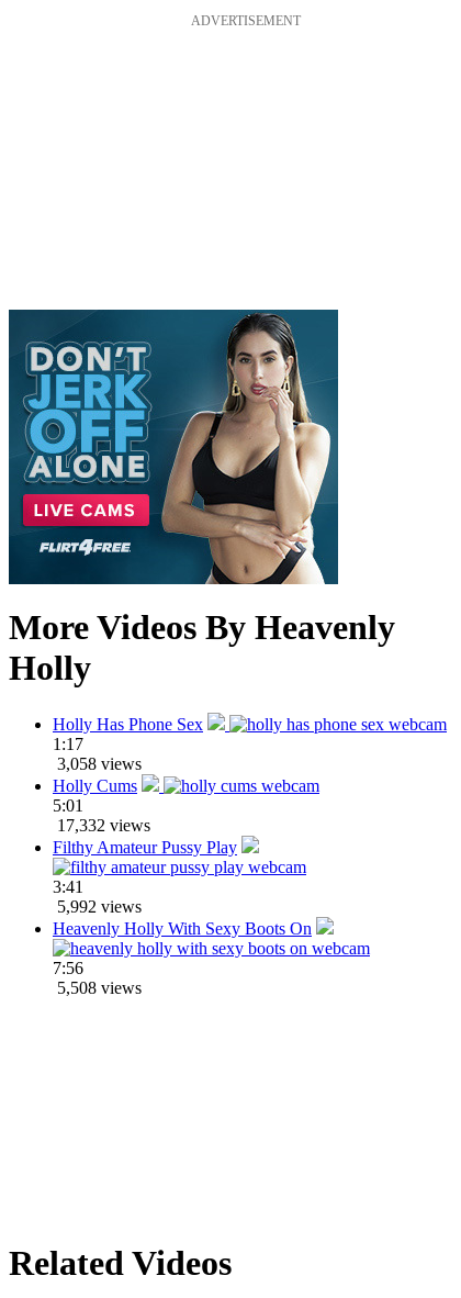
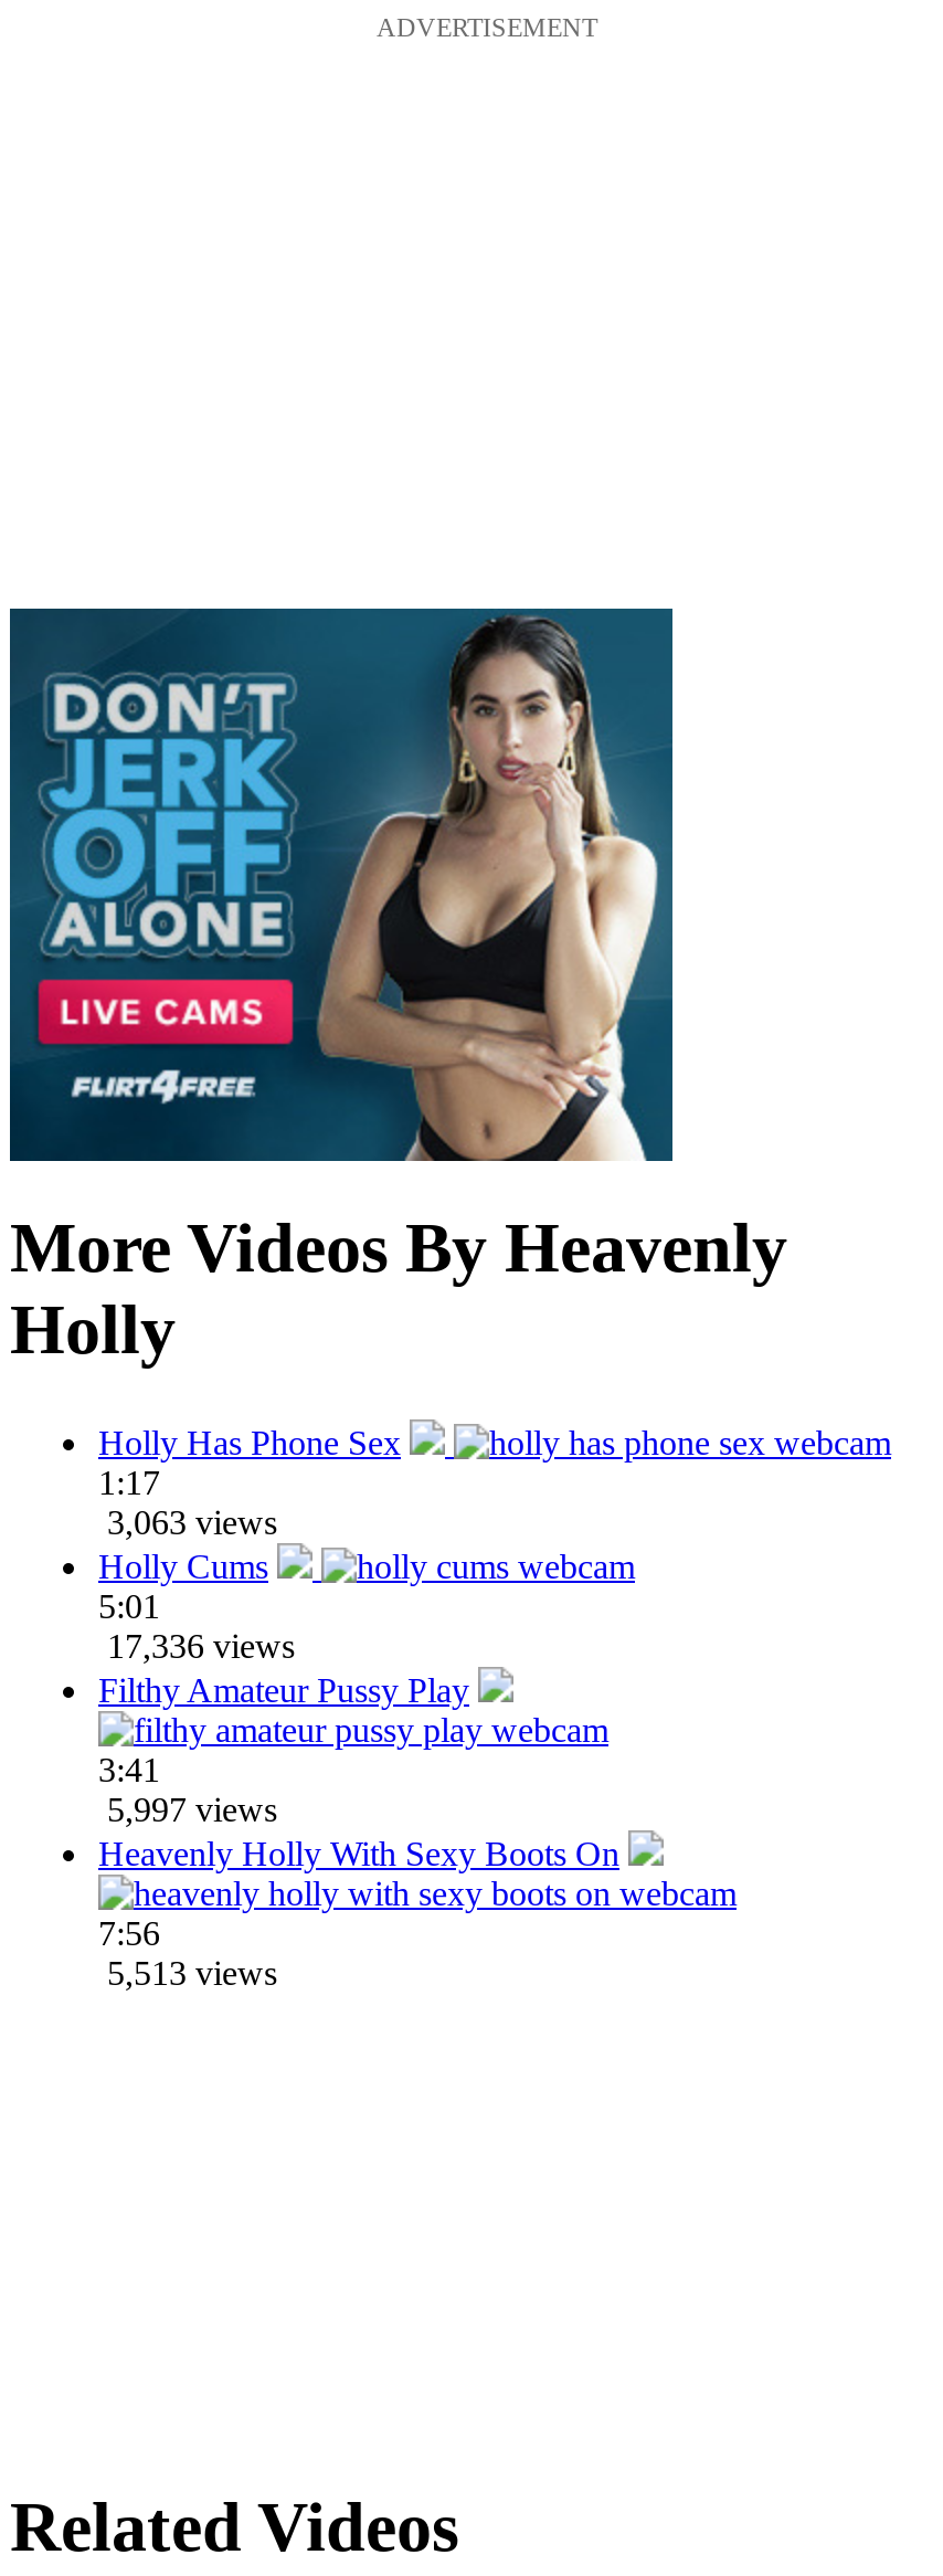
[53,754,142,773] 3,058 views -> [98,1503,277,1541] 3,063 views
[53,816,150,834] 17,332 views -> [98,1627,295,1664] 17,336 views
[53,897,142,916] 5,992 views -> [98,1790,277,1828] 5,997 views
[53,978,142,997] 5,508 views -> [98,1954,277,1991] 5,513 views

